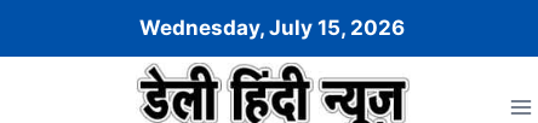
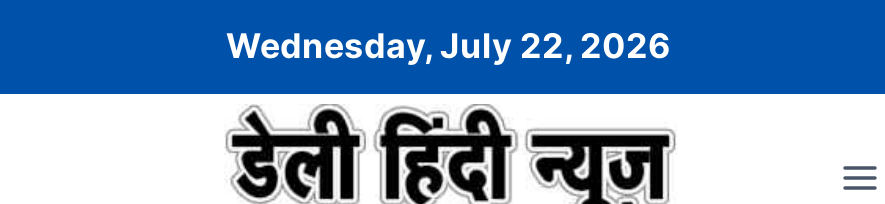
[139,16,404,40] Wednesday, July 15, 2026 -> [226,26,670,66] Wednesday, July 22, 2026

